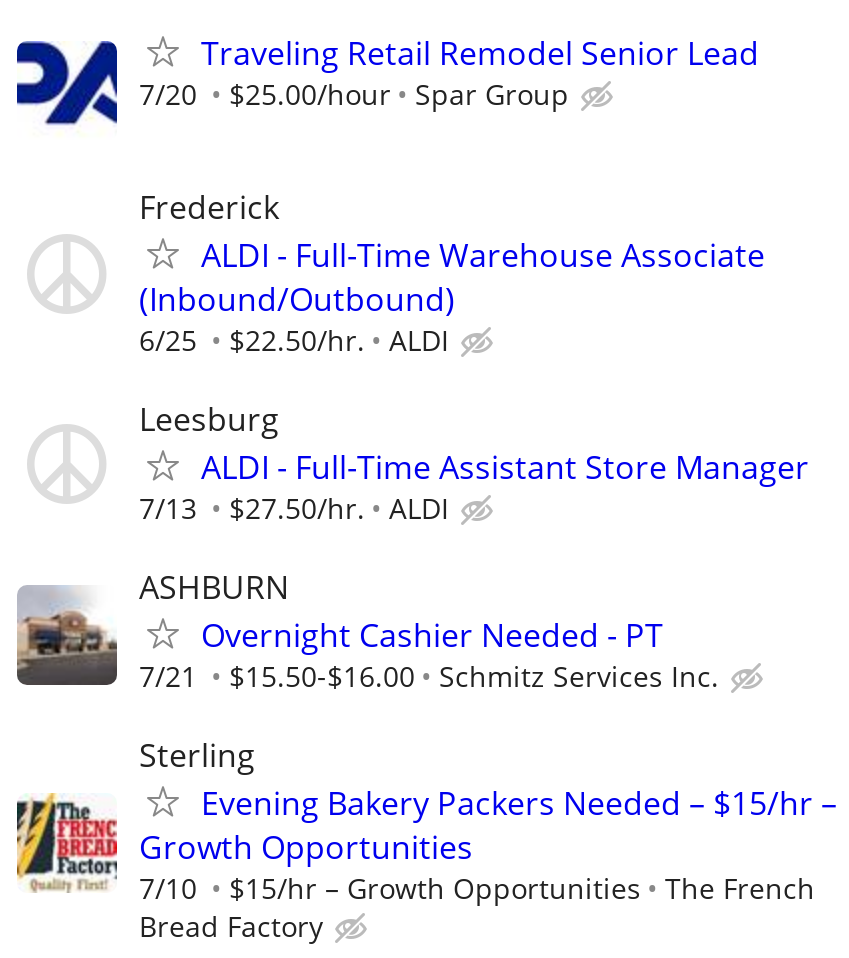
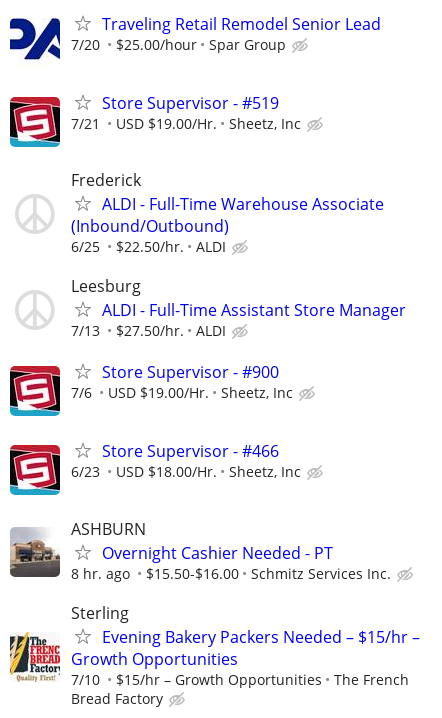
none -> [9,92,301,148] [image] | Store Supervisor - #519 | 7/21 | USD $19.00/Hr. | Sheetz, Inc
none -> [9,361,301,481] [image] | Store Supervisor - #900 | 7/6 | USD $19.00/Hr. | Sheetz, Inc | Store Supervisor - #466 | 6/23 | USD $18.00/Hr. | Sheetz, Inc
none -> [9,444,61,496] [image]
[139,657,719,695] 7/21 $15.50-$16.00 Schmitz Services Inc. -> [71,564,391,583] 8 hr. ago $15.50-$16.00 Schmitz Services Inc.

